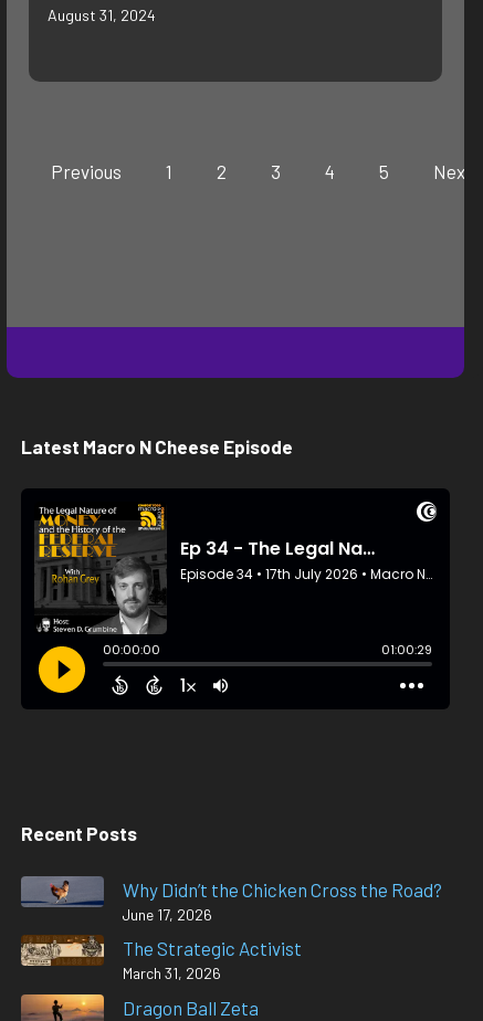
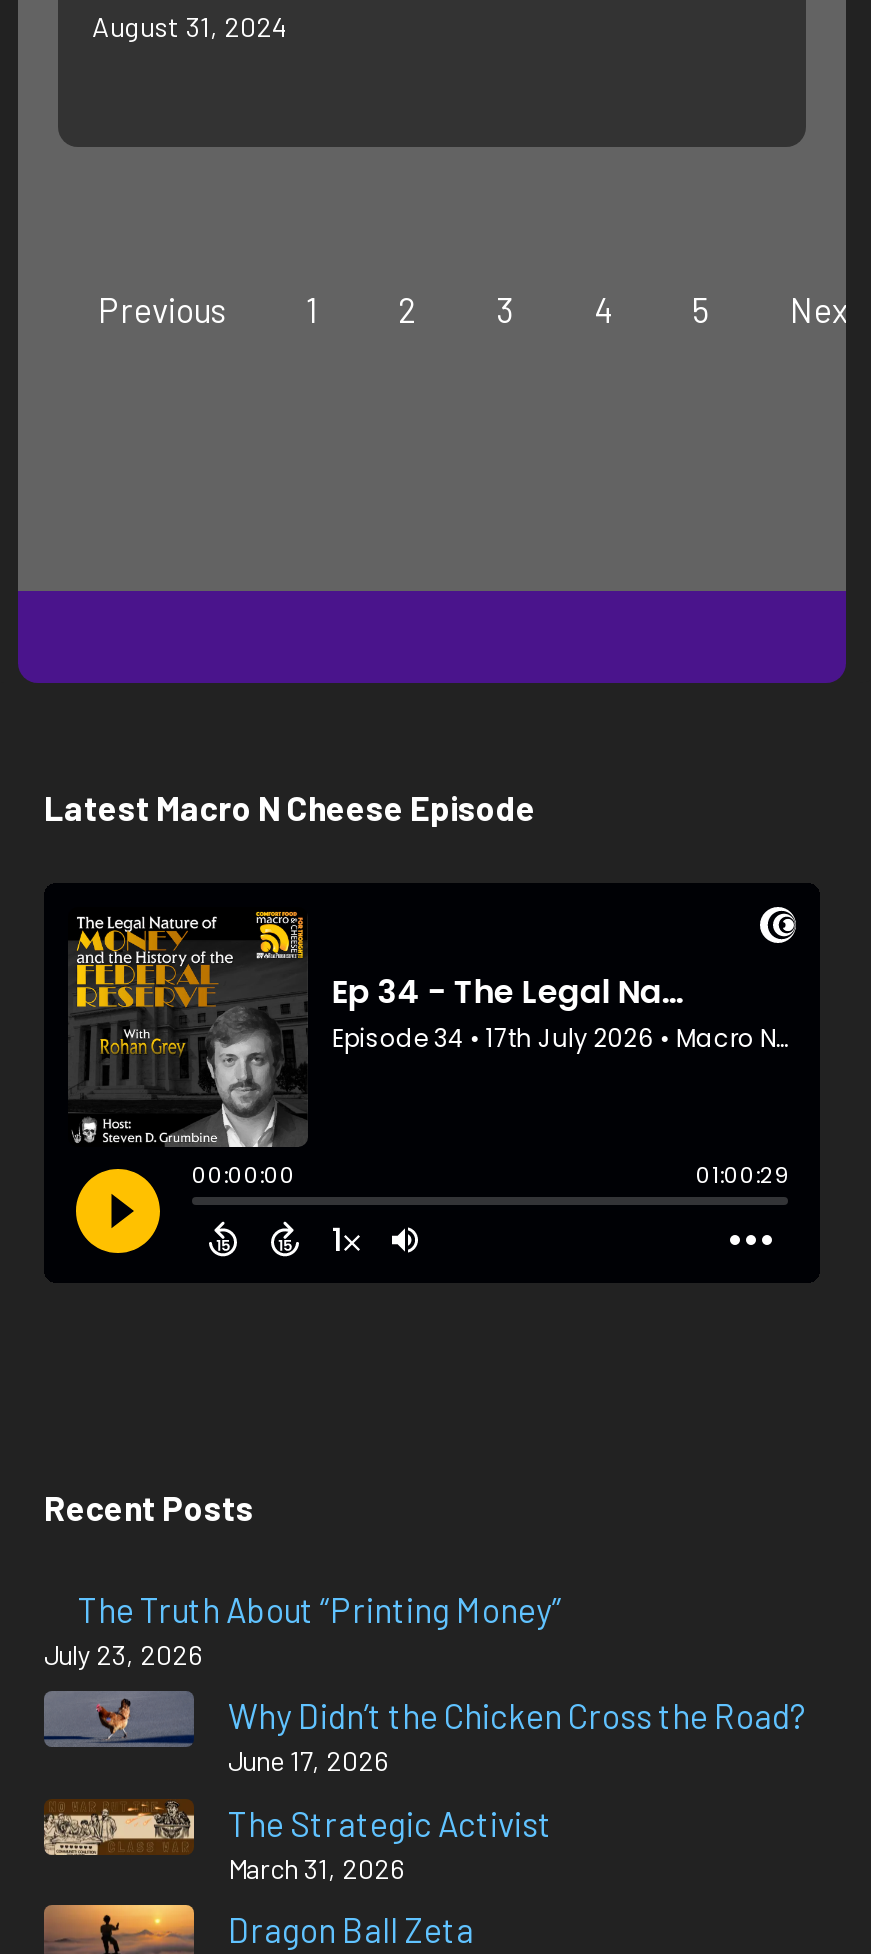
none -> [44,1588,562,1670] The Truth About “Printing Money” | July 23, 2026

